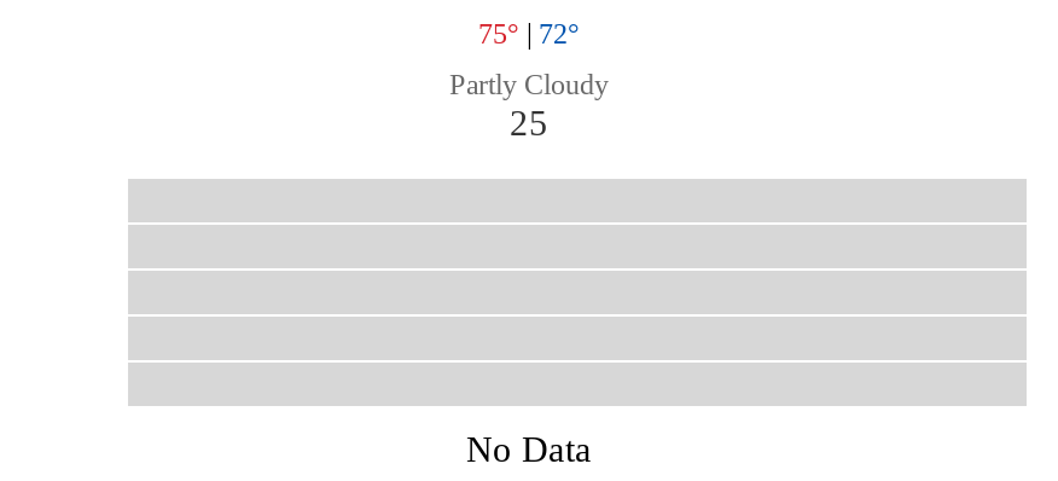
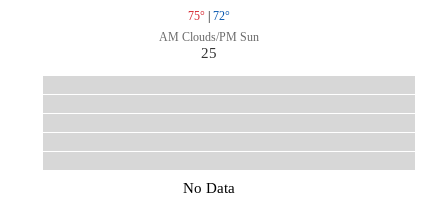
[449,67,609,101] Partly Cloudy -> [159,30,259,44] AM Clouds/PM Sun

